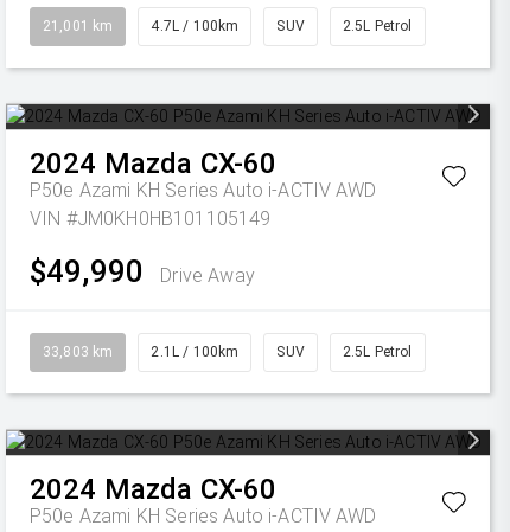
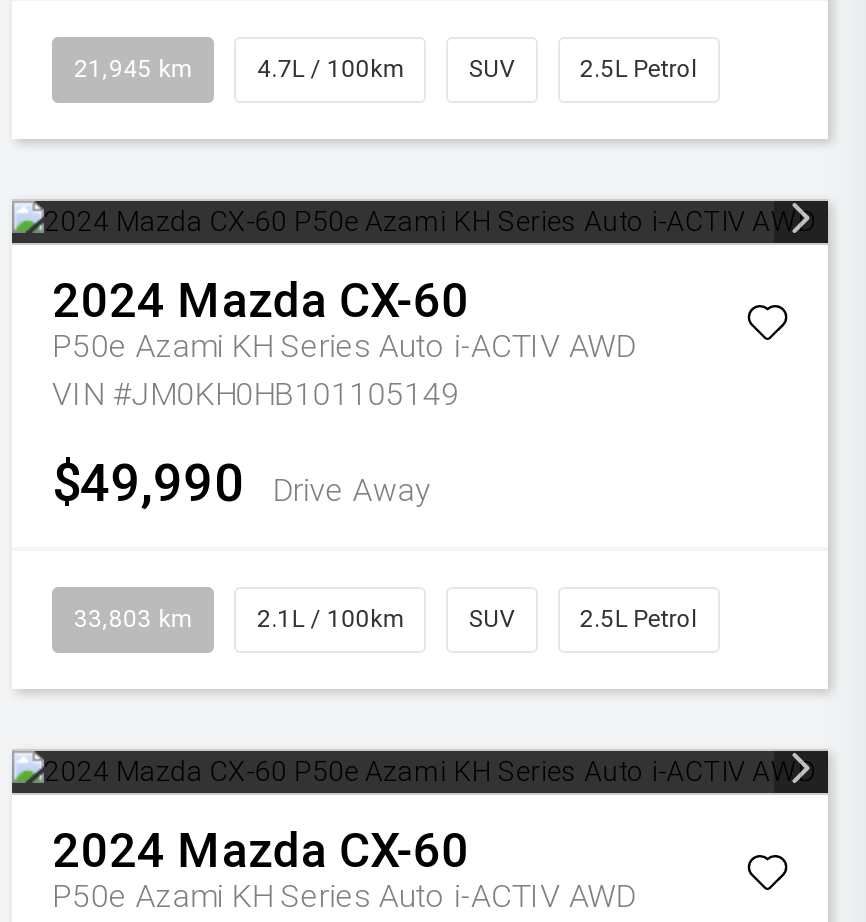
[43,18,113,34] 21,001 km -> [74,54,193,82] 21,945 km

